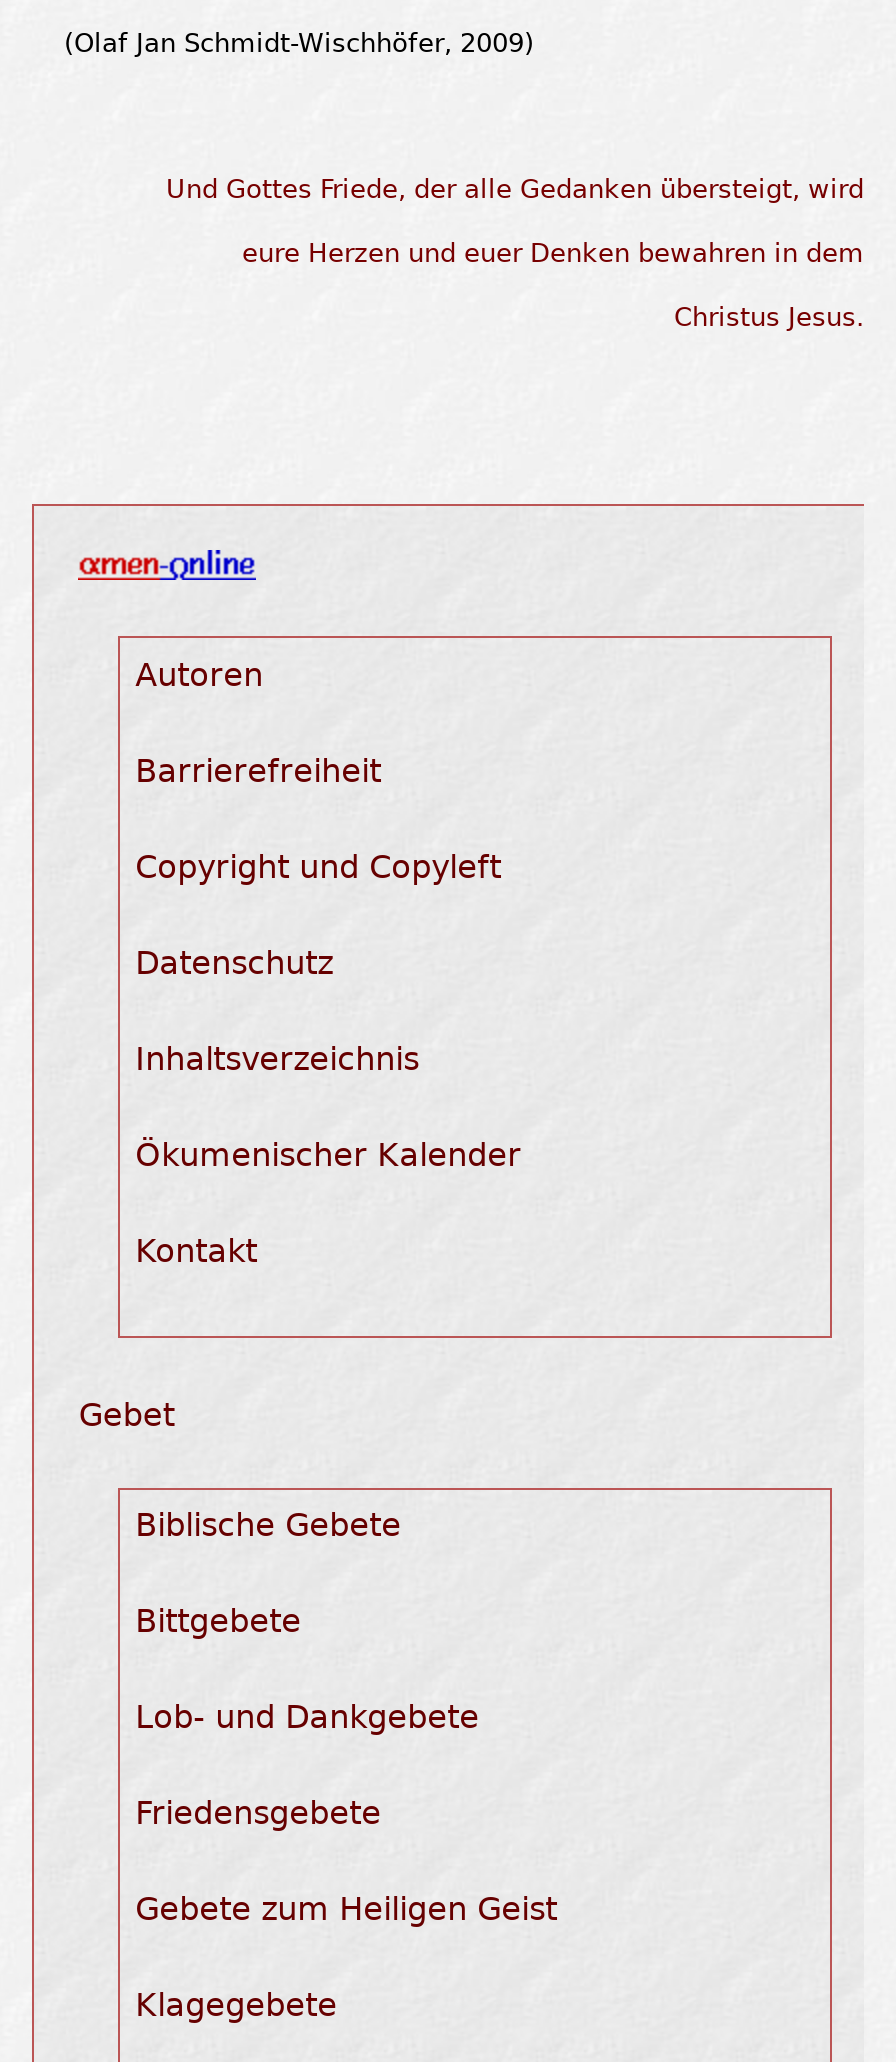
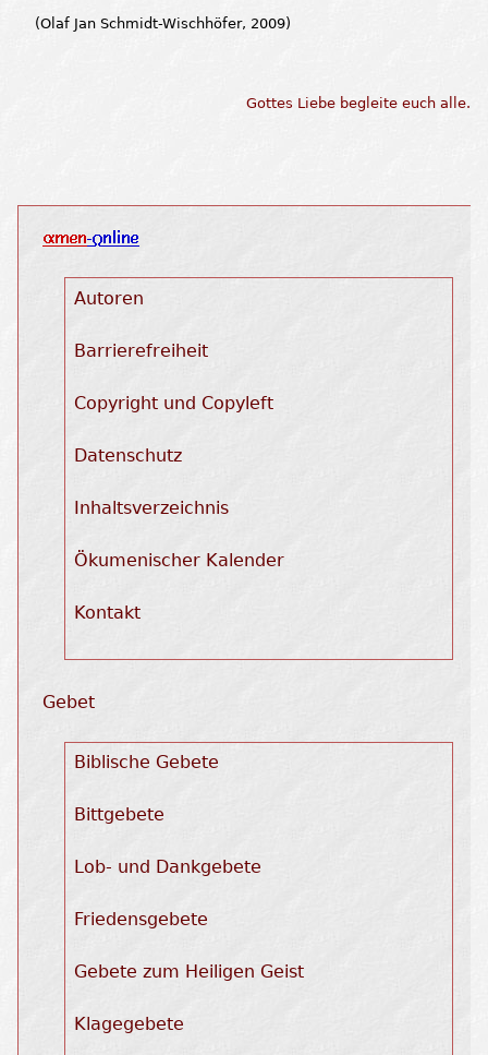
[166,174,864,332] Und Gottes Friede, der alle Gedanken übersteigt, wird | eure Herzen und euer Denken bewahren in dem | Christus Jesus. -> none

